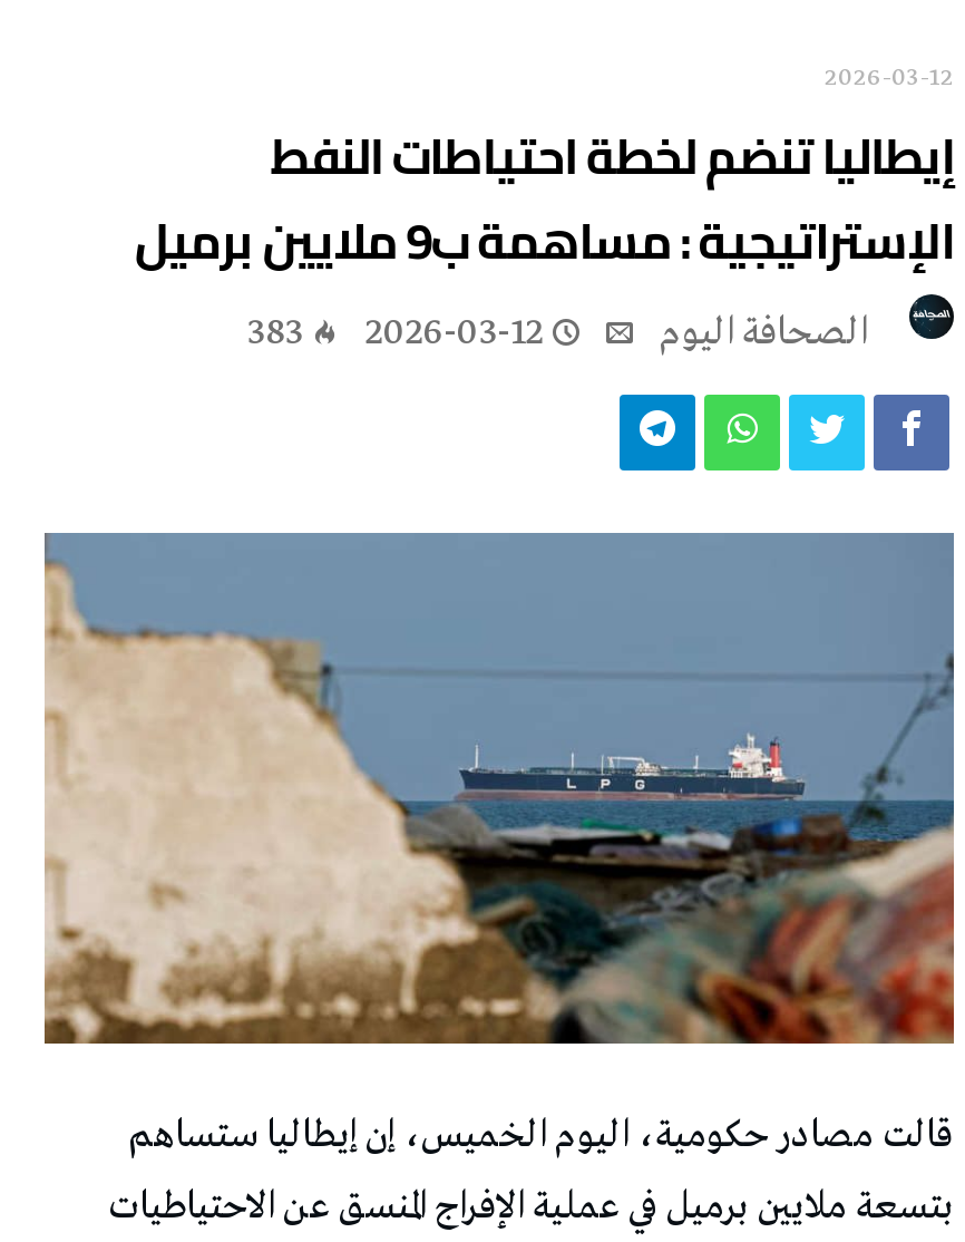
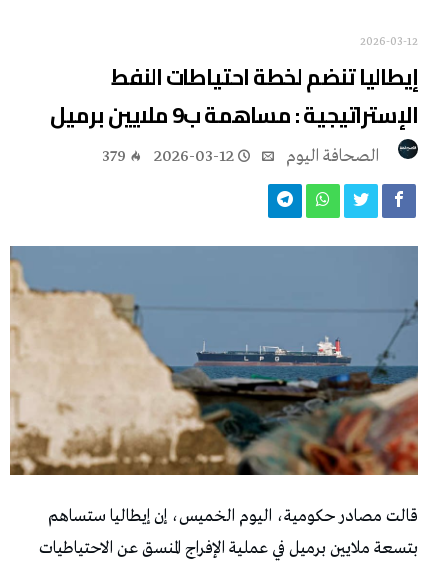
[247,310,544,357] 383 2026-03-12 -> [102,146,234,167] 379 2026-03-12

